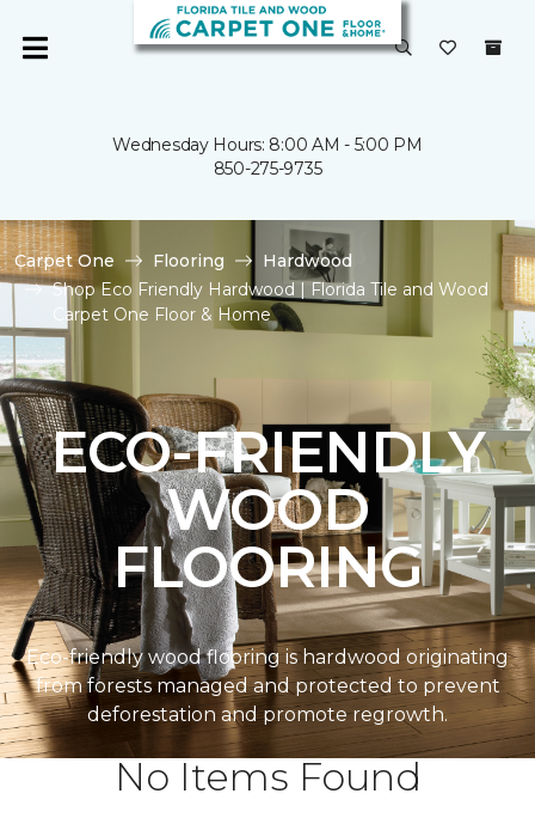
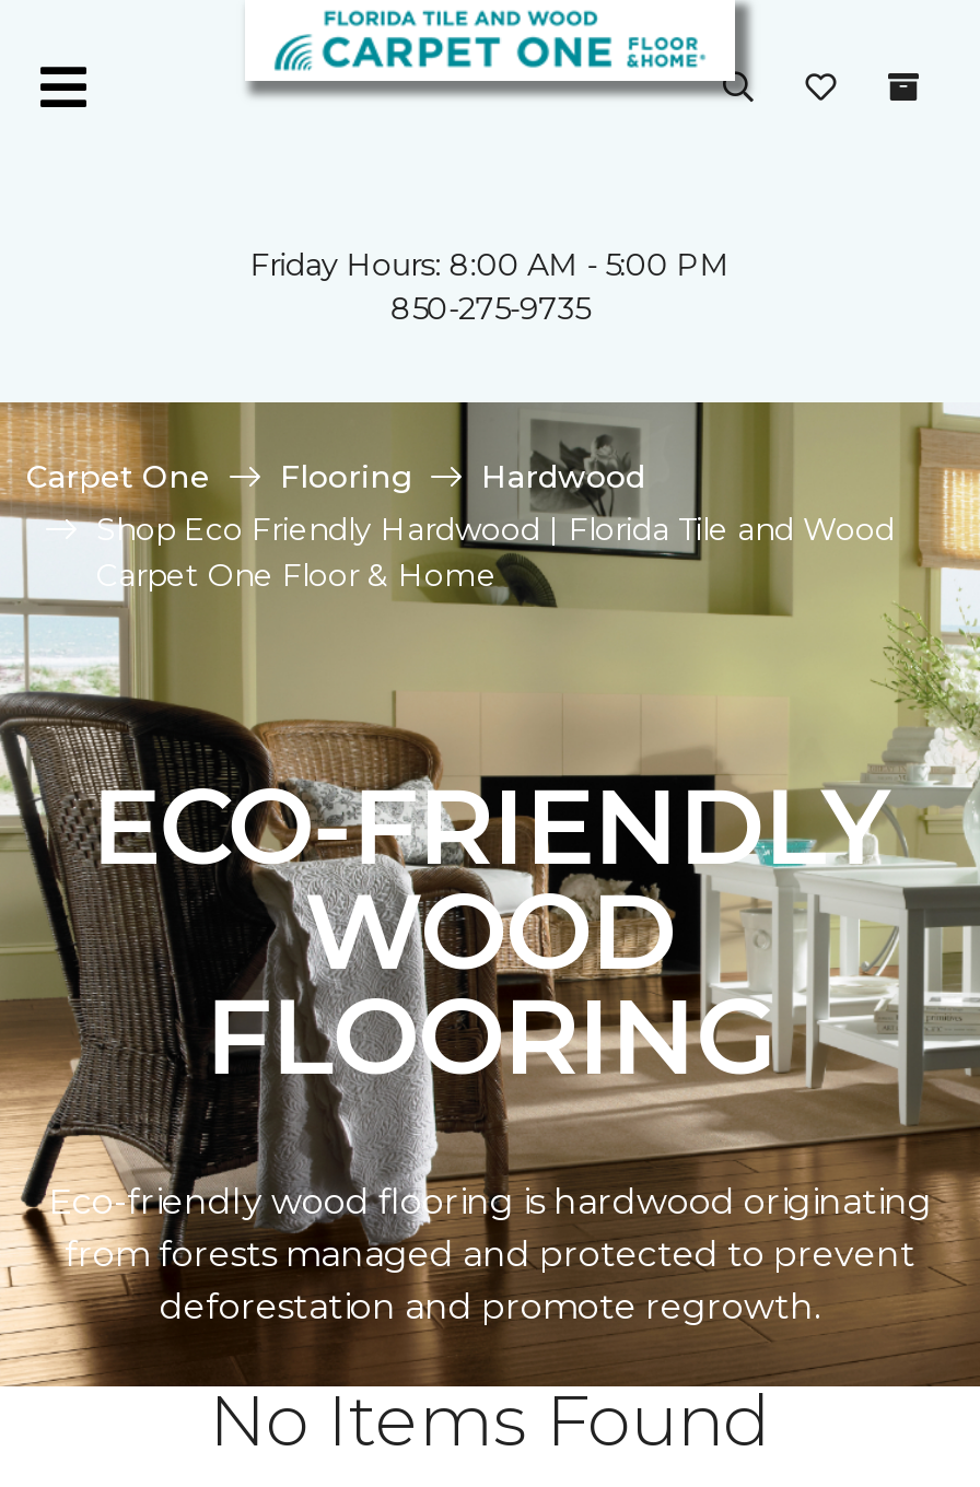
[112,134,422,155] Wednesday Hours: 8:00 AM - 5:00 PM -> [250,245,730,284] Friday Hours: 8:00 AM - 5:00 PM

